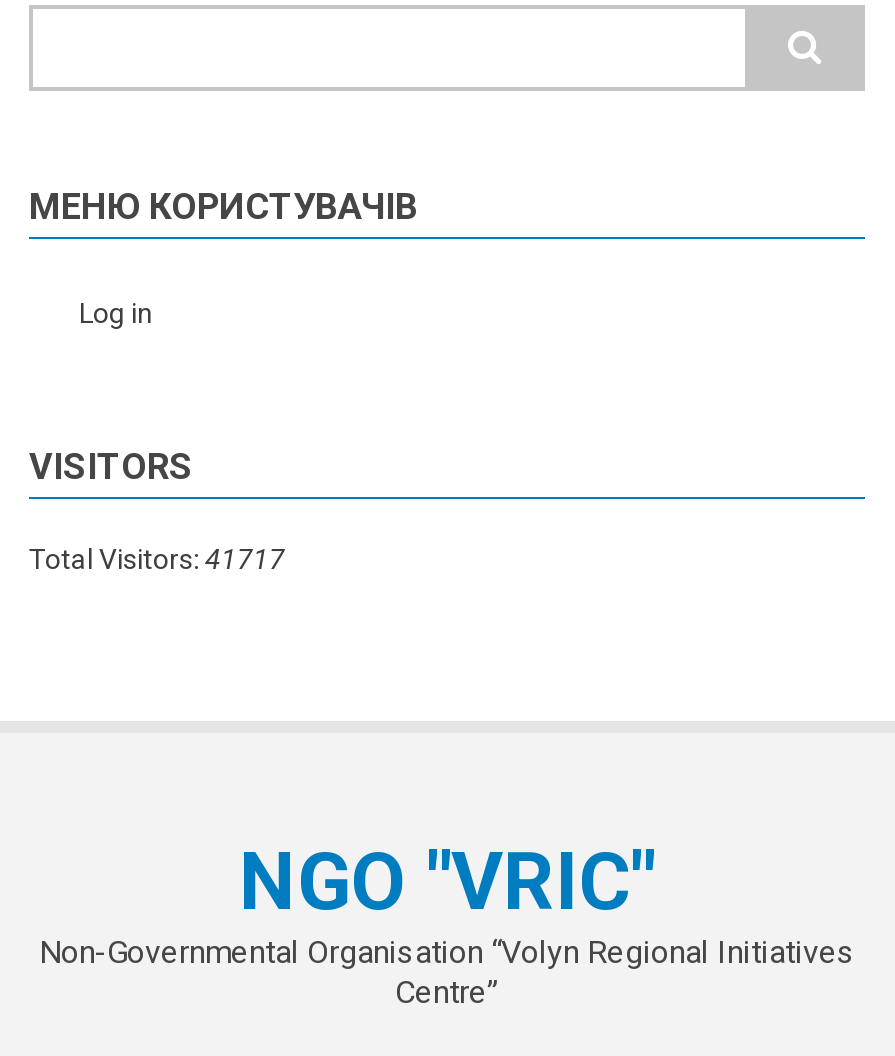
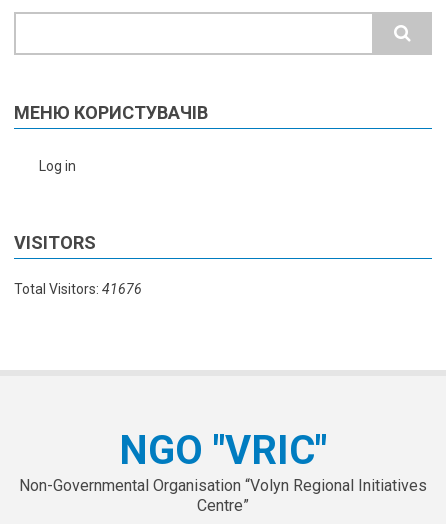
[29,543,285,575] Total Visitors: 41717 -> [14,281,142,297] Total Visitors: 41676

